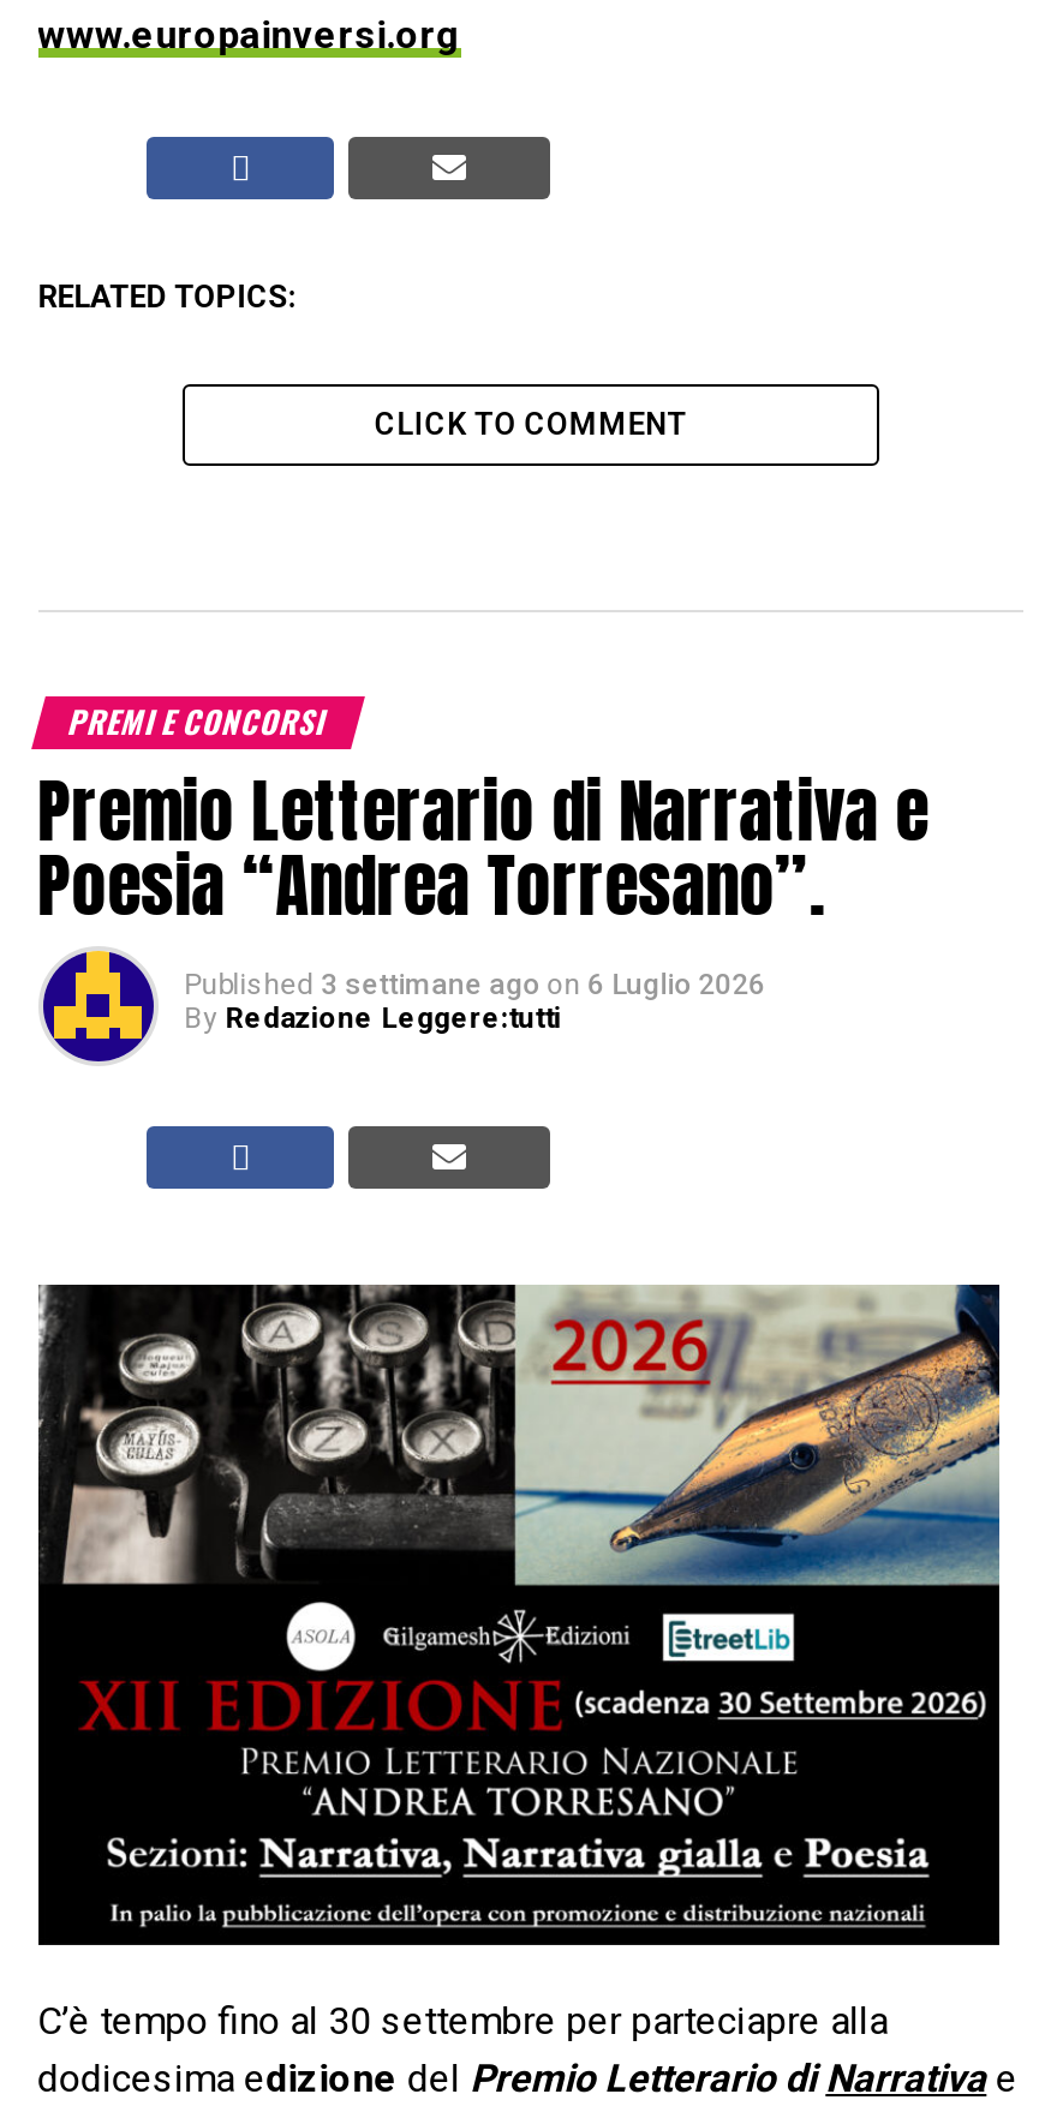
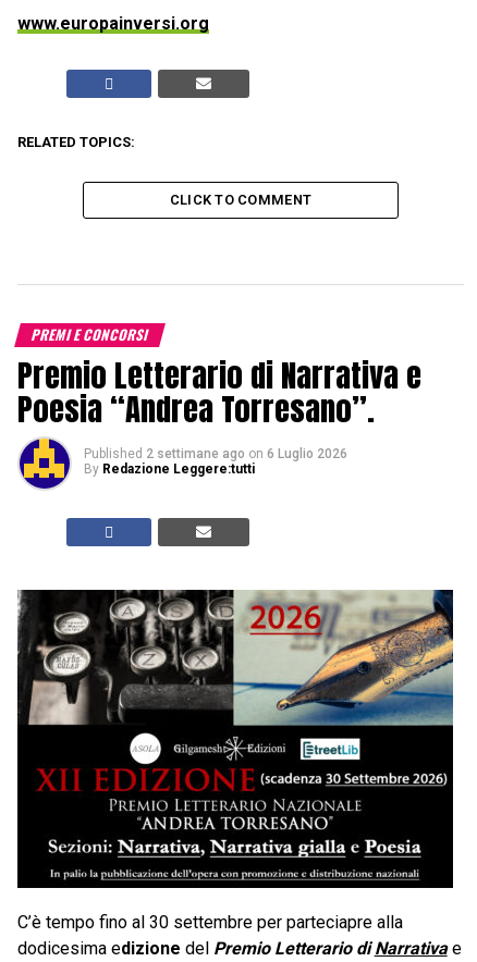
[184,969,766,1002] Published 3 settimane ago on 6 Luglio 2026 -> [84,447,347,462] Published 2 settimane ago on 6 Luglio 2026

